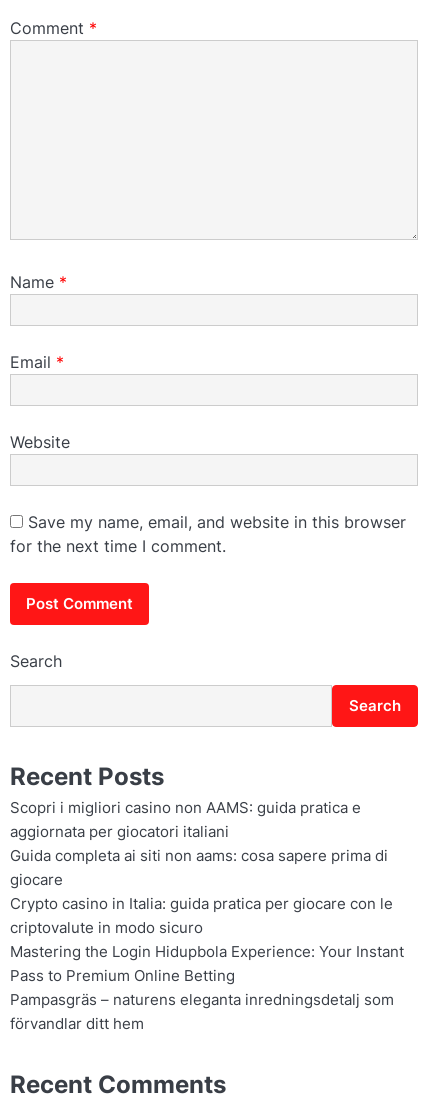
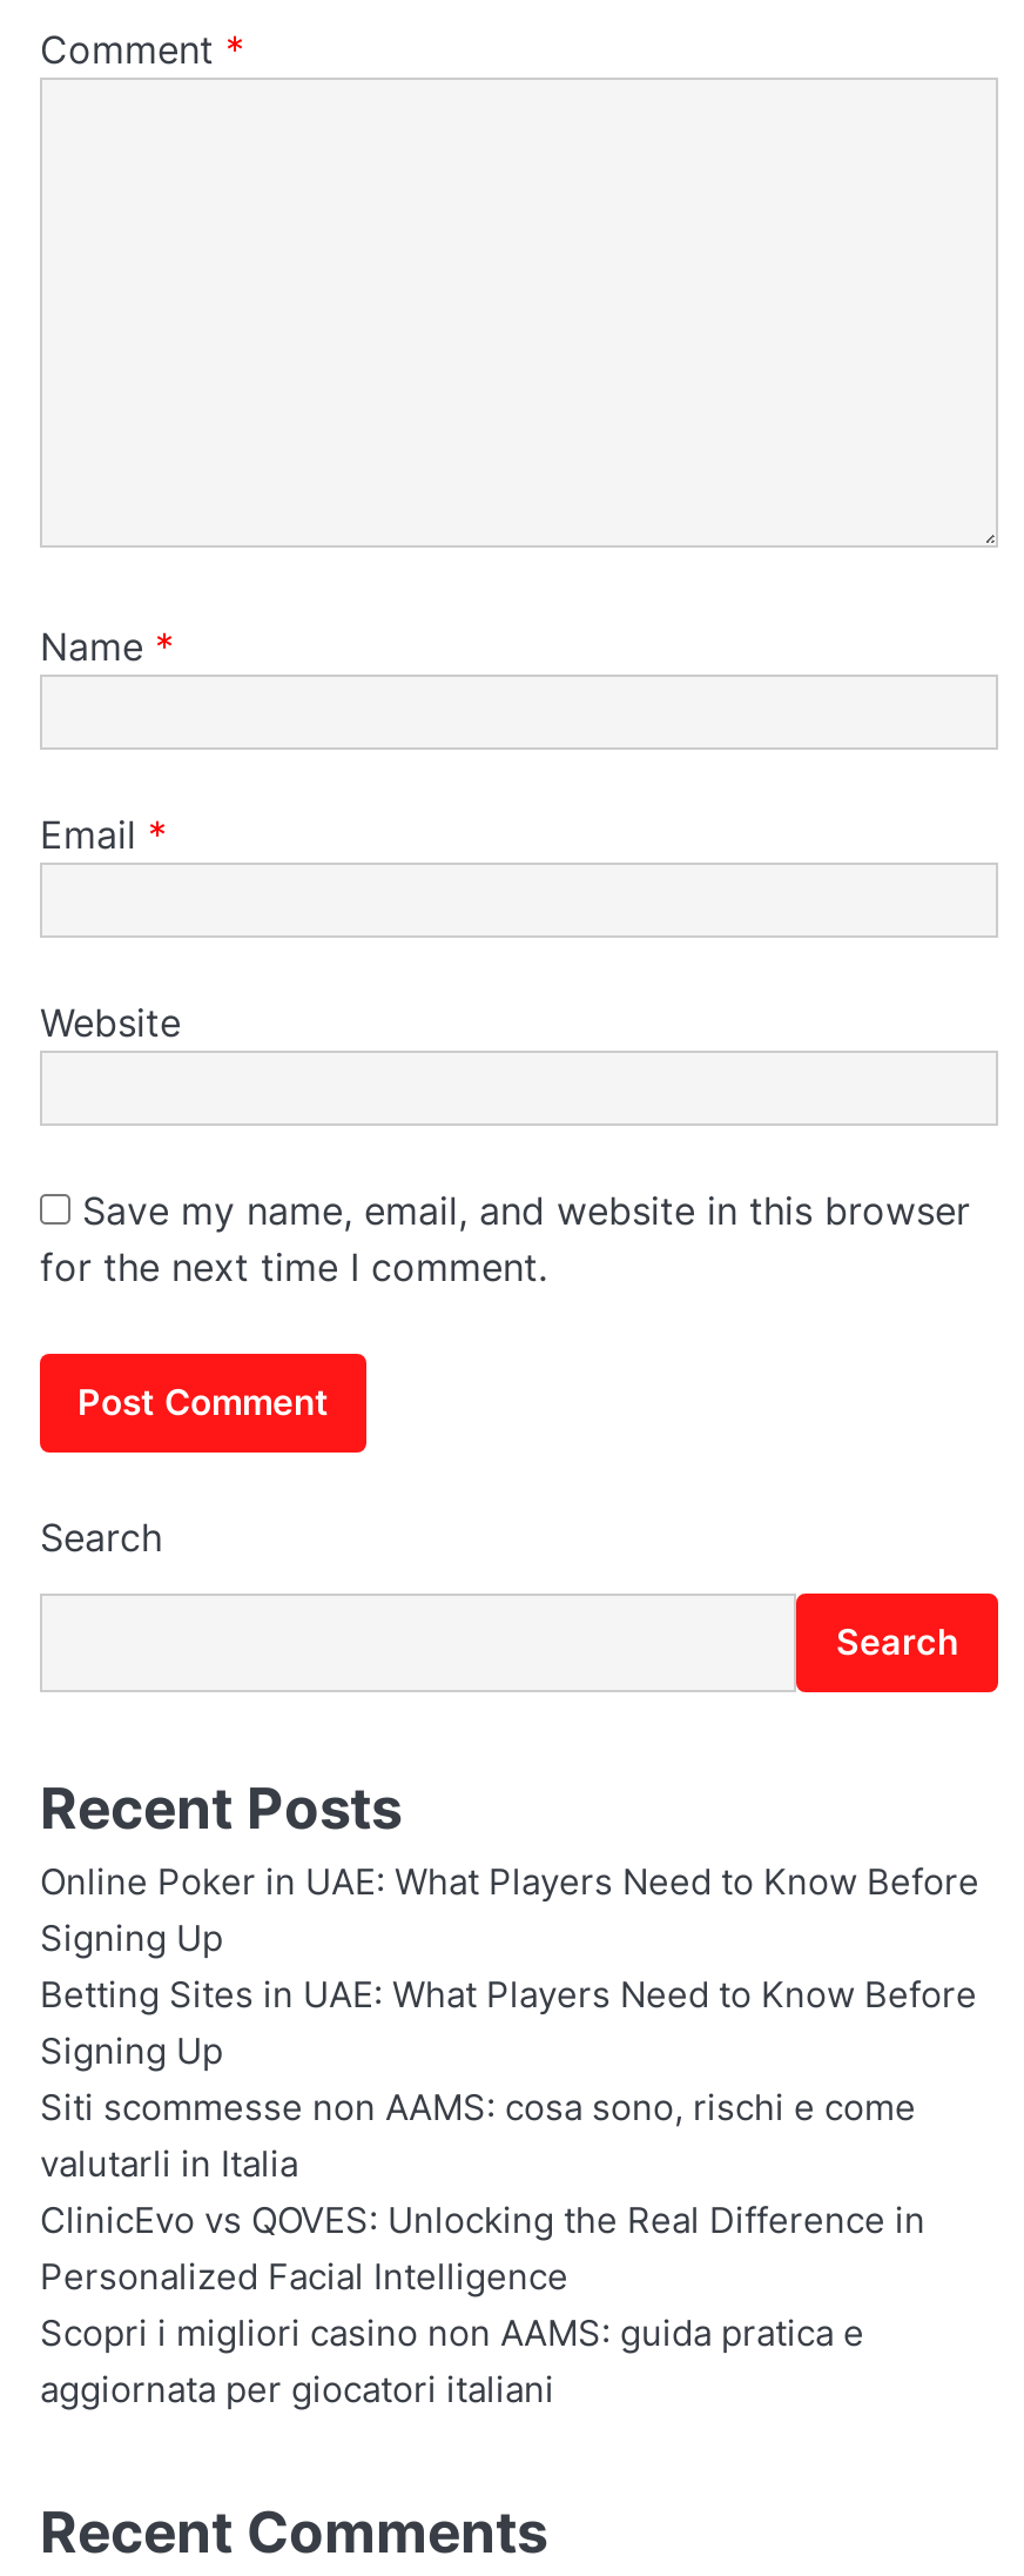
none -> [40,1861,979,2298] Online Poker in UAE: What Players Need to Know Before | Signing Up | Betting Sites in UAE: What Players Need to Know Before | Signing Up | Siti scommesse non AAMS: cosa sono, rischi e come | valutarli in Italia | ClinicEvo vs QOVES: Unlocking the Real Difference in | Personalized Facial Intelligence
moved [10,799,361,841] -> [40,2312,864,2411]: Scopri i migliori casino non AAMS: guida pratica e | aggiornata per giocatori italiani
[10,847,404,1033] Guida completa ai siti non aams: cosa sapere prima di | giocare | Crypto casino in Italia: guida pratica per giocare con le | criptovalute in modo sicuro | Mastering the Login Hidupbola Experience: Your Instant | Pass to Premium Online Betting | Pampasgräs – naturens eleganta inredningsdetalj som | förvandlar ditt hem -> none

